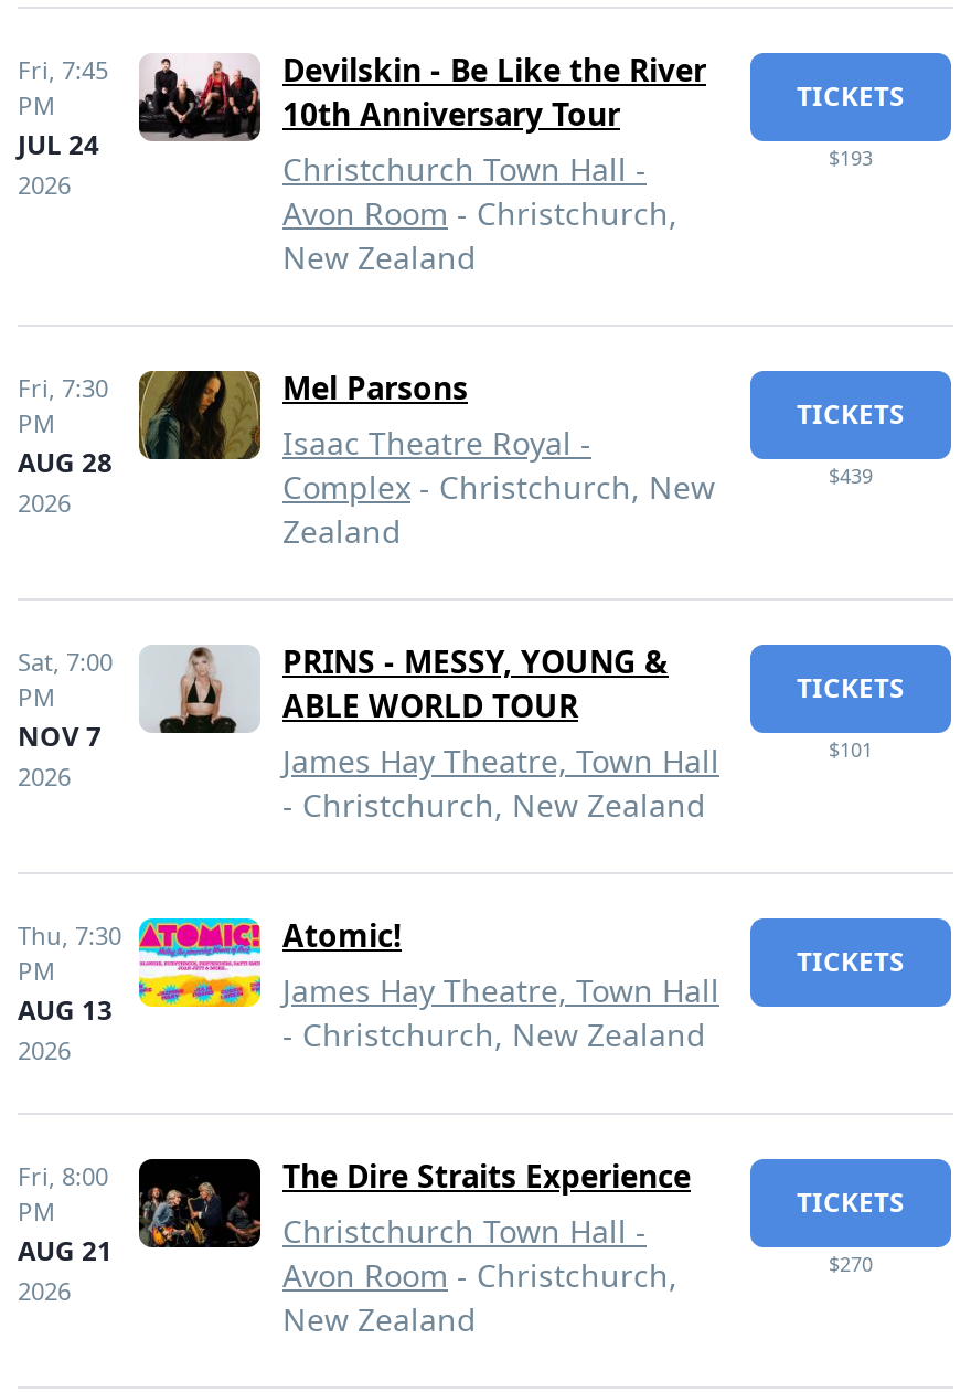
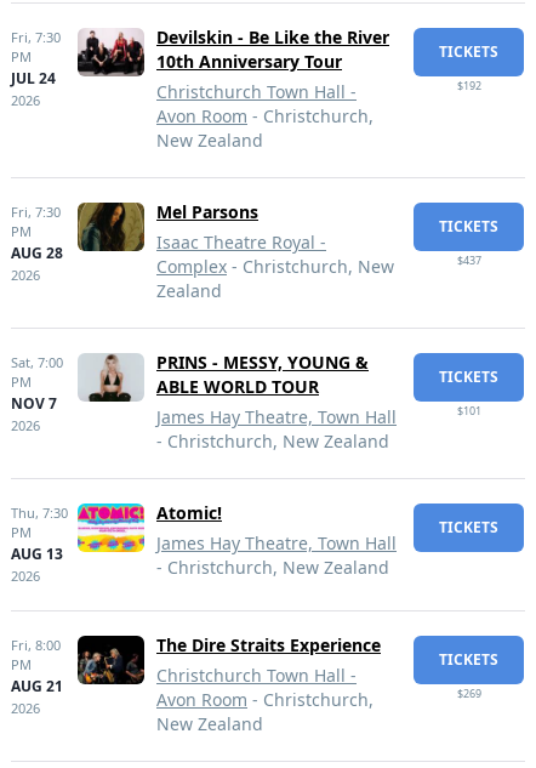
[18,53,108,86] Fri, 7:45 -> [11,28,61,46] Fri, 7:30
[829,144,873,172] $193 -> [457,78,481,93] $192
[829,461,873,490] $439 -> [457,252,481,268] $437
[829,1250,873,1278] $270 -> [457,685,481,701] $269

